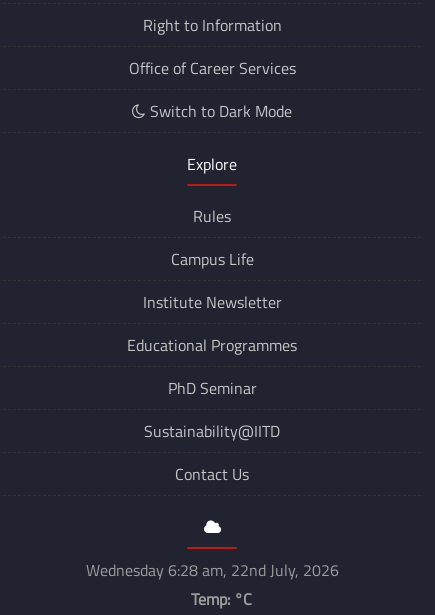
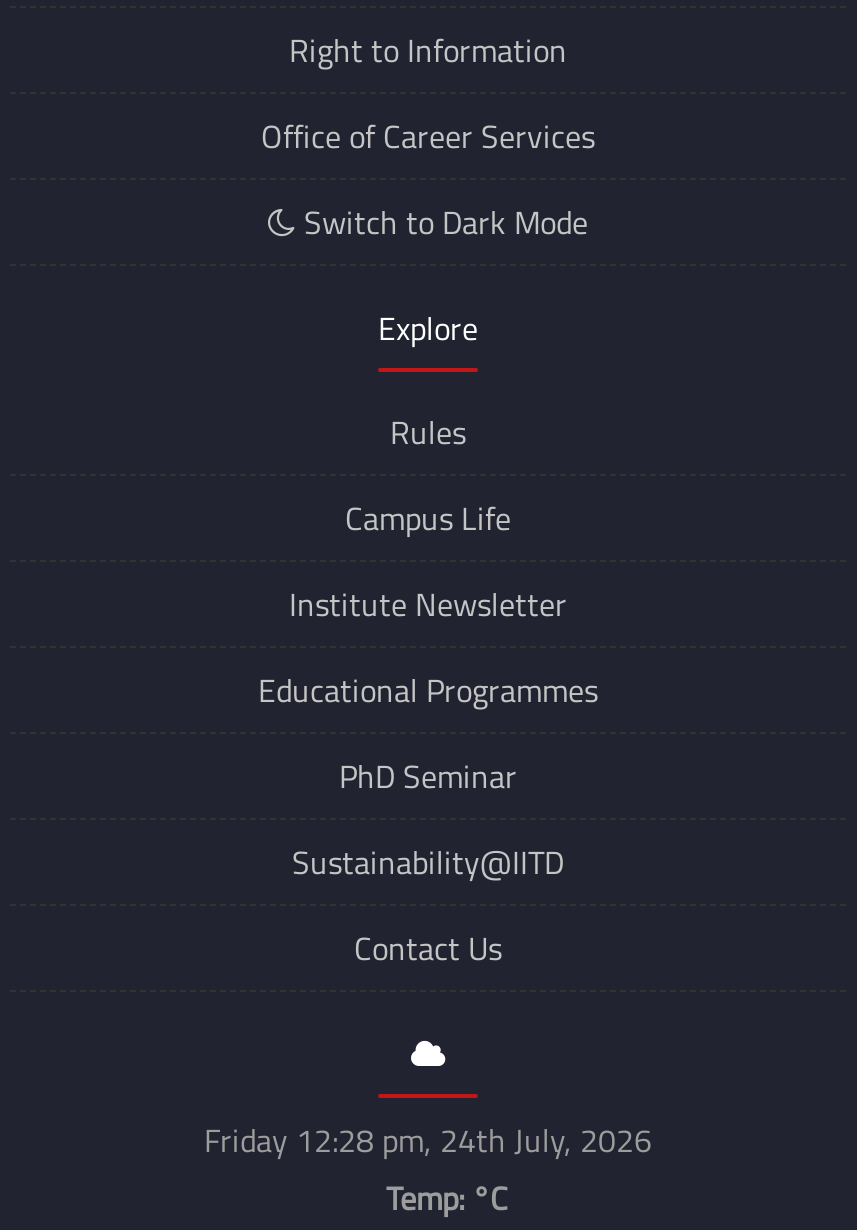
[85,558,338,582] Wednesday 6:28 am, 22nd July, 2026 -> [204,1116,652,1164] Friday 12:28 pm, 24th July, 2026

